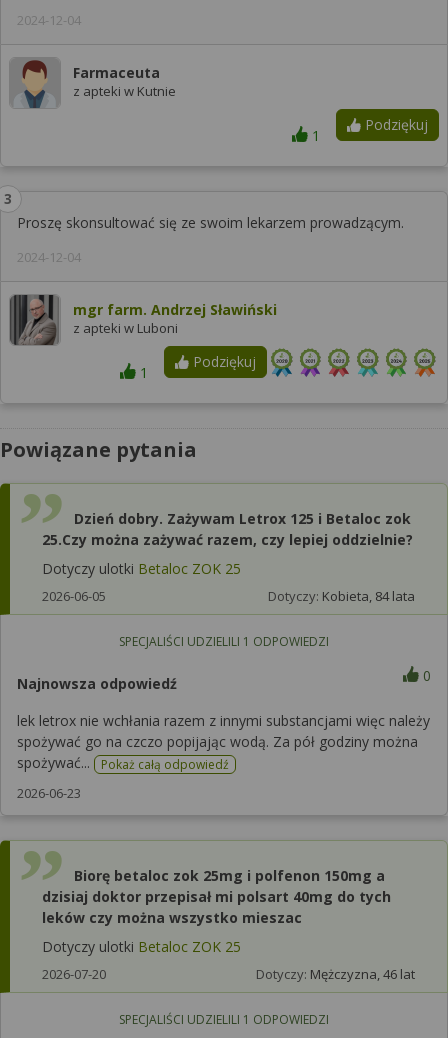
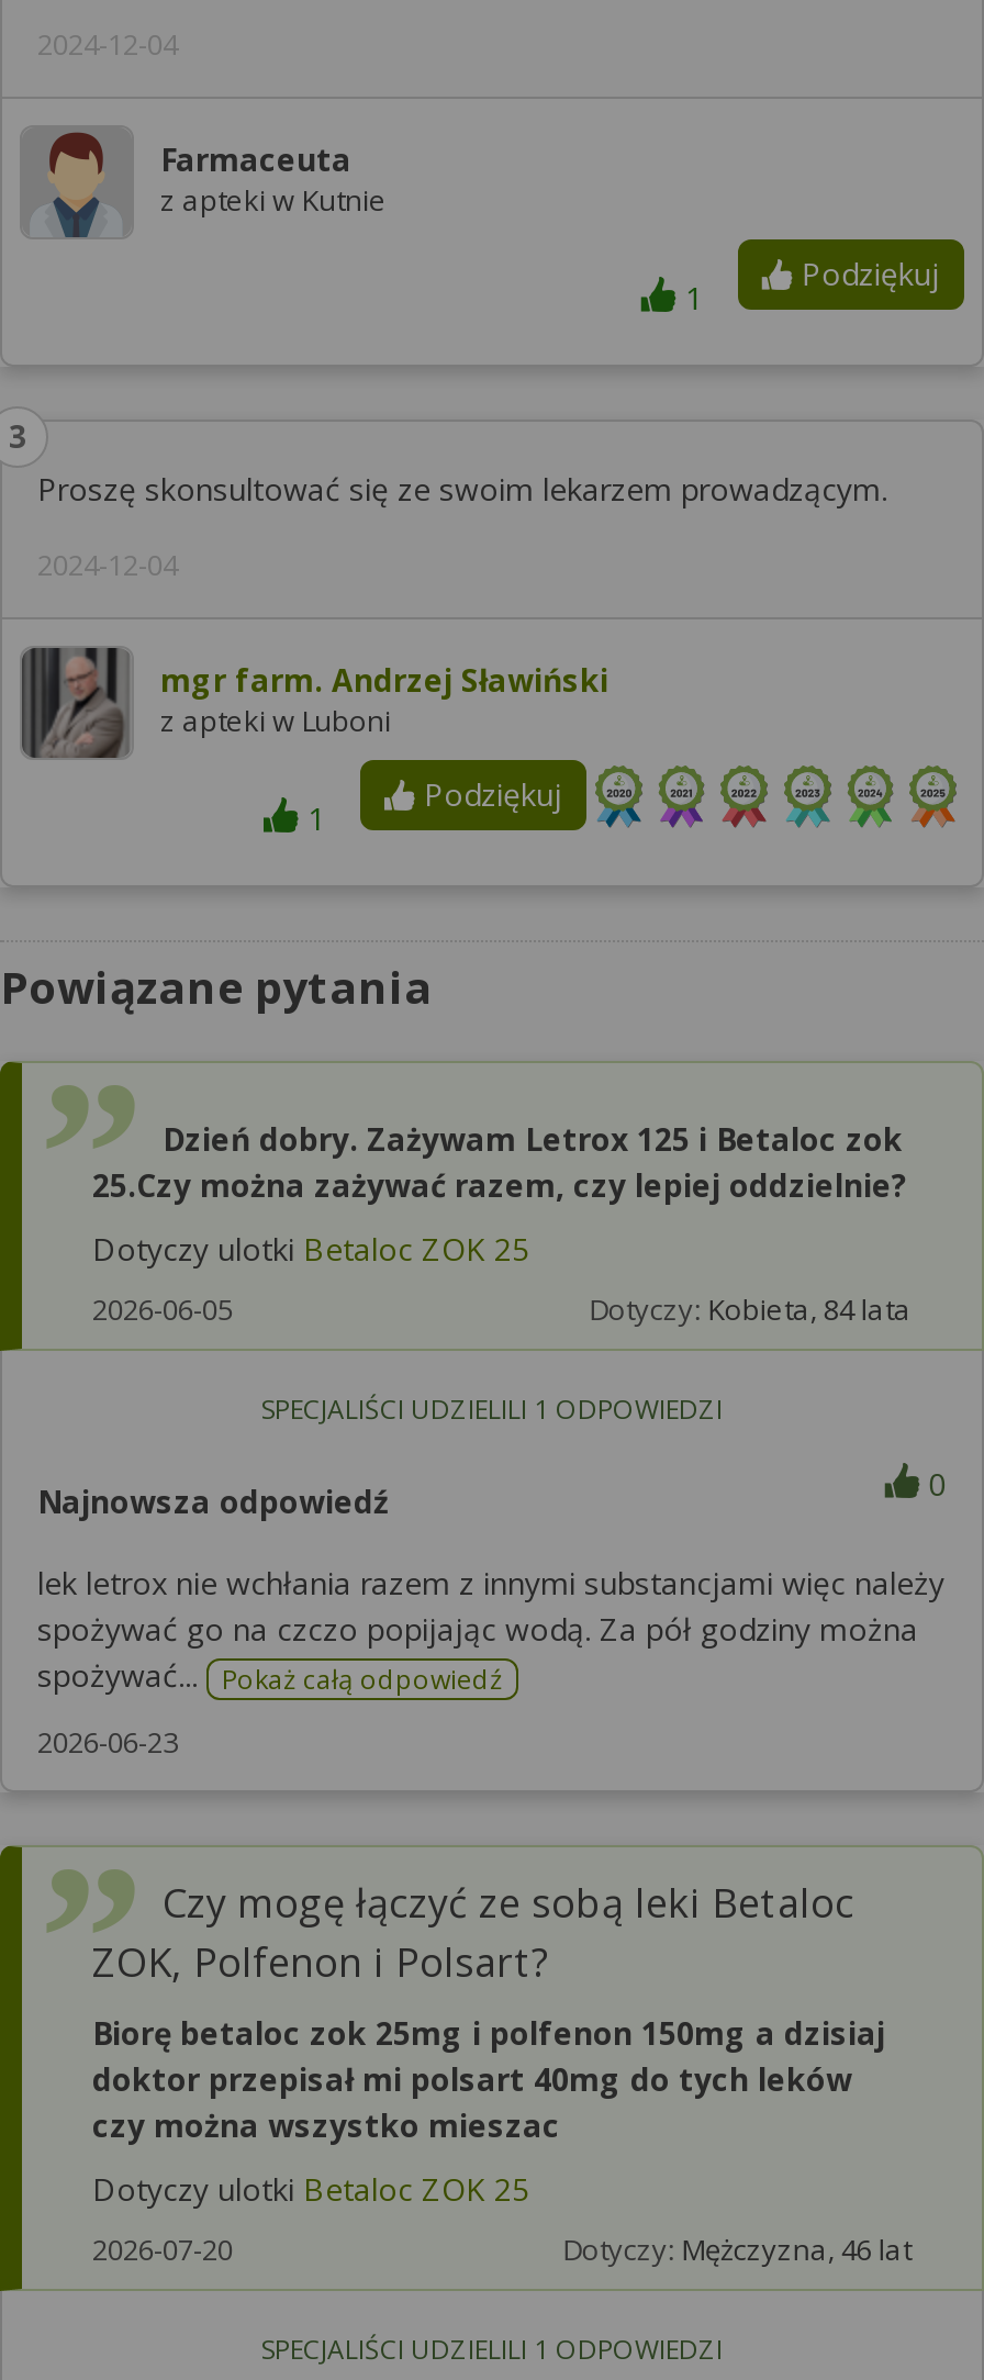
[42,866,391,927] Biorę betaloc zok 25mg i polfenon 150mg a | dzisiaj doktor przepisał mi polsart 40mg do tych | leków czy można wszystko mieszac -> [92,1875,885,2146] Czy mogę łączyć ze sobą leki Betaloc | ZOK, Polfenon i Polsart? | Biorę betaloc zok 25mg i polfenon 150mg a dzisiaj | doktor przepisał mi polsart 40mg do tych leków | czy można wszystko mieszac

